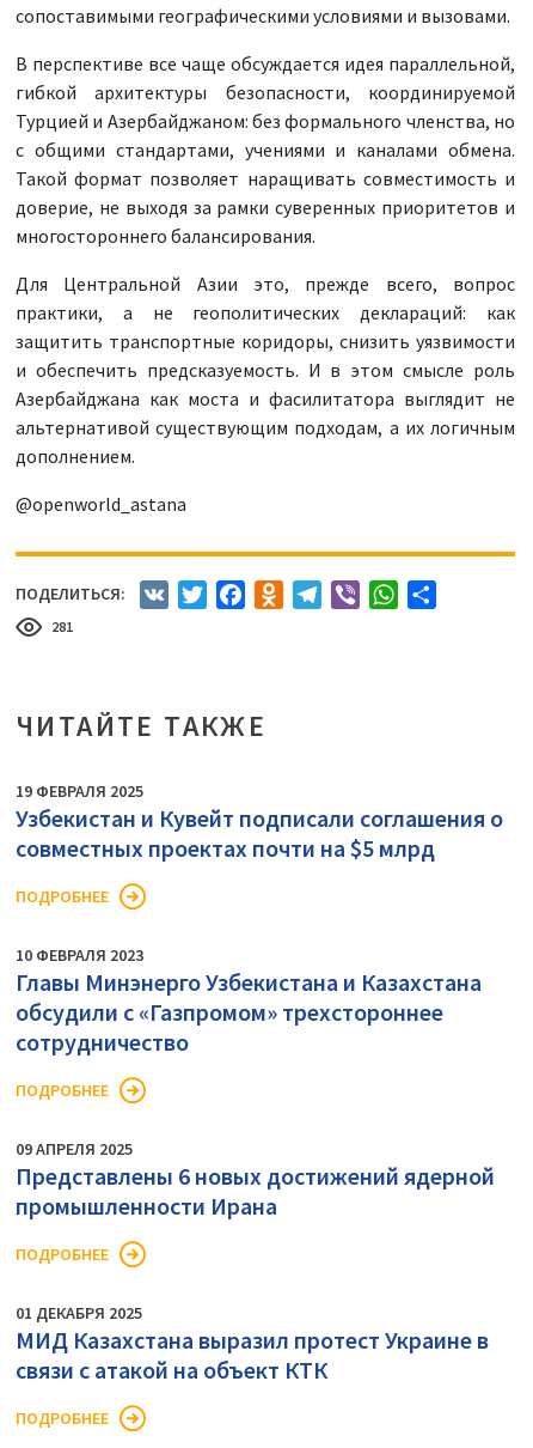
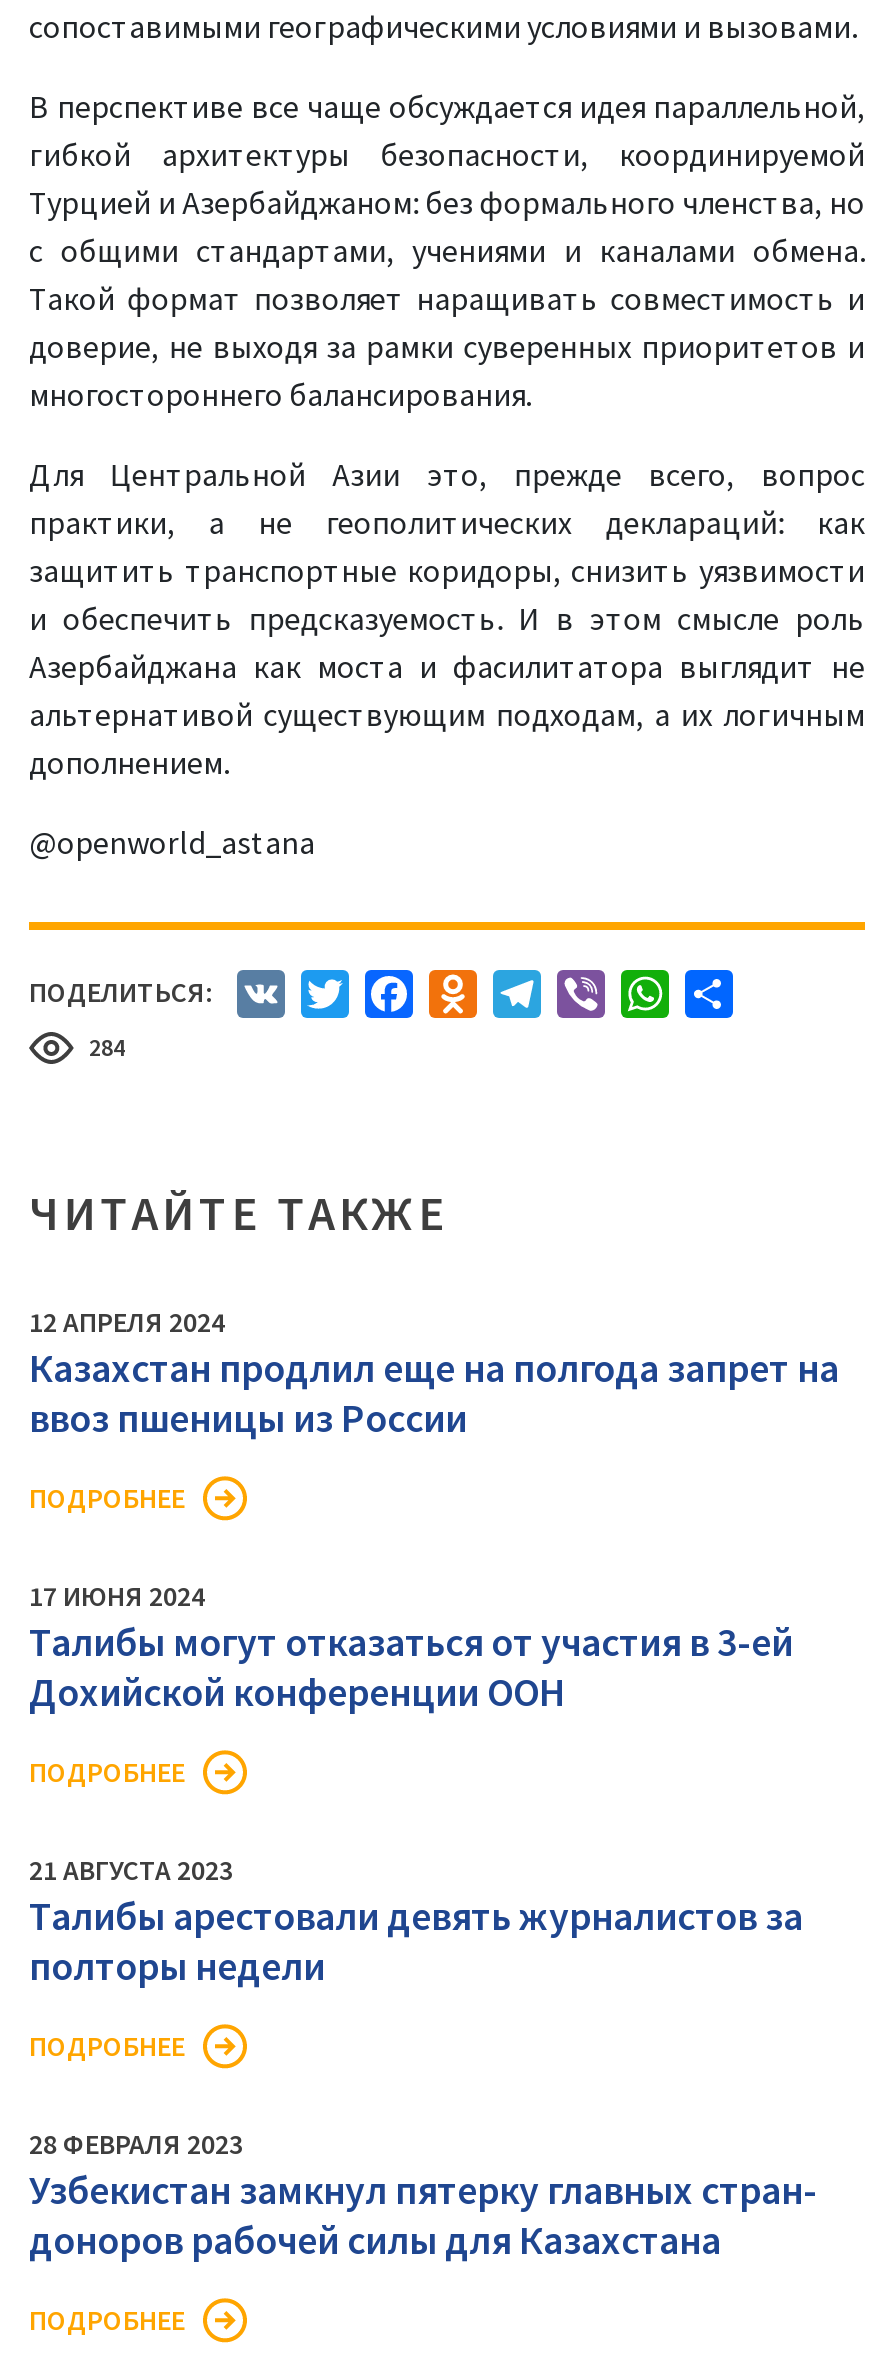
[51,618,73,636] 281 -> [89,1032,125,1062] 284
[16,780,503,863] 19 ФЕВРАЛЯ 2025 | Узбекистан и Кувейт подписали соглашения о | совместных проектах почти на $5 млрд -> [29,1304,839,1442] 12 АПРЕЛЯ 2024 | Казахстан продлил еще на полгода запрет на | ввоз пшеницы из России
[16,944,482,1057] 10 ФЕВРАЛЯ 2023 | Главы Минэнерго Узбекистана и Казахстана | обсудили с «Газпромом» трехстороннее | сотрудничество -> [29,1578,793,1716] 17 ИЮНЯ 2024 | Талибы могут отказаться от участия в 3-ей | Дохийской конференции ООН
[16,1138,495,1221] 09 АПРЕЛЯ 2025 | Представлены 6 новых достижений ядерной | промышленности Ирана -> [29,1852,803,1990] 21 АВГУСТА 2023 | Талибы арестовали девять журналистов за | полторы недели
[16,1302,489,1385] 01 ДЕКАБРЯ 2025 | МИД Казахстана выразил протест Украине в | связи с атакой на объект КТК -> [29,2126,817,2264] 28 ФЕВРАЛЯ 2023 | Узбекистан замкнул пятерку главных стран- | доноров рабочей силы для Казахстана

